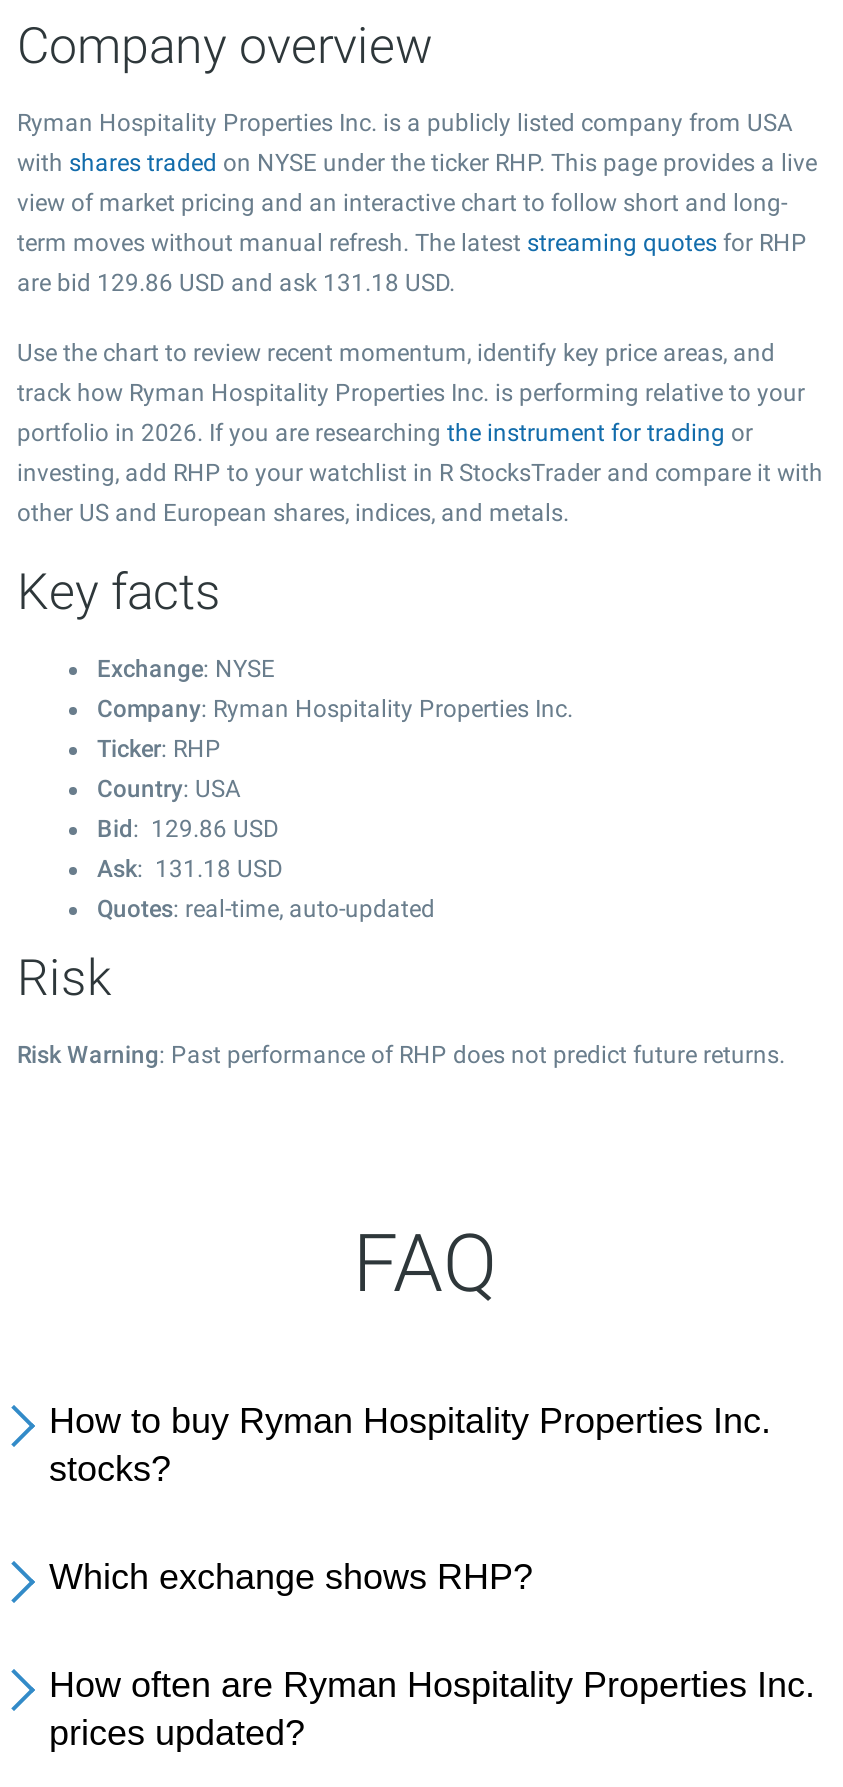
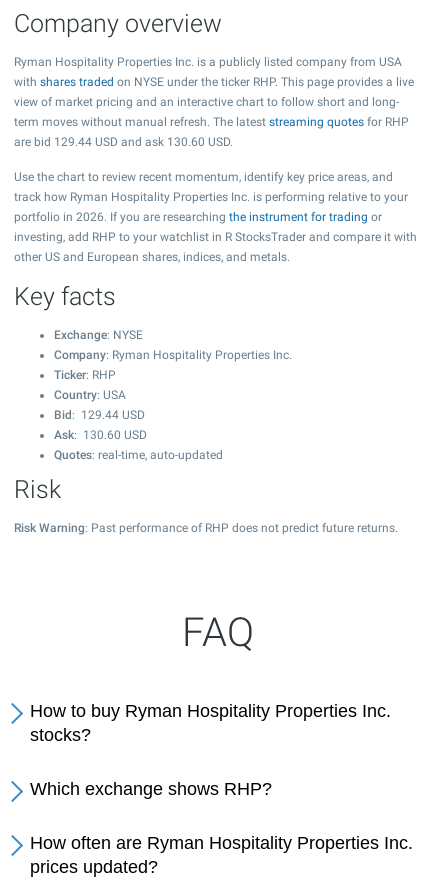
[17,269,455,297] are bid 129.86 USD and ask 131.18 USD. -> [14,135,233,149] are bid 129.44 USD and ask 130.60 USD.
[97,815,279,843] Bid: 129.86 USD -> [54,408,145,422] Bid: 129.44 USD
[97,855,283,883] Ask: 131.18 USD -> [54,428,147,442] Ask: 130.60 USD

